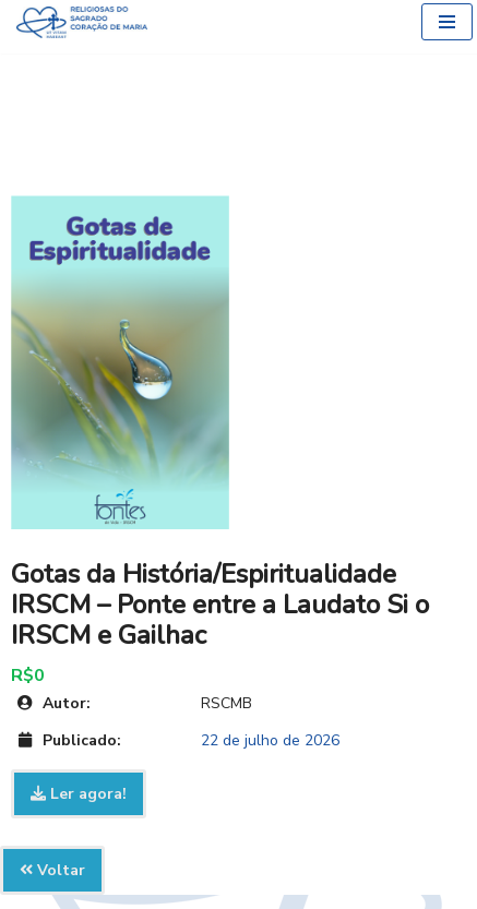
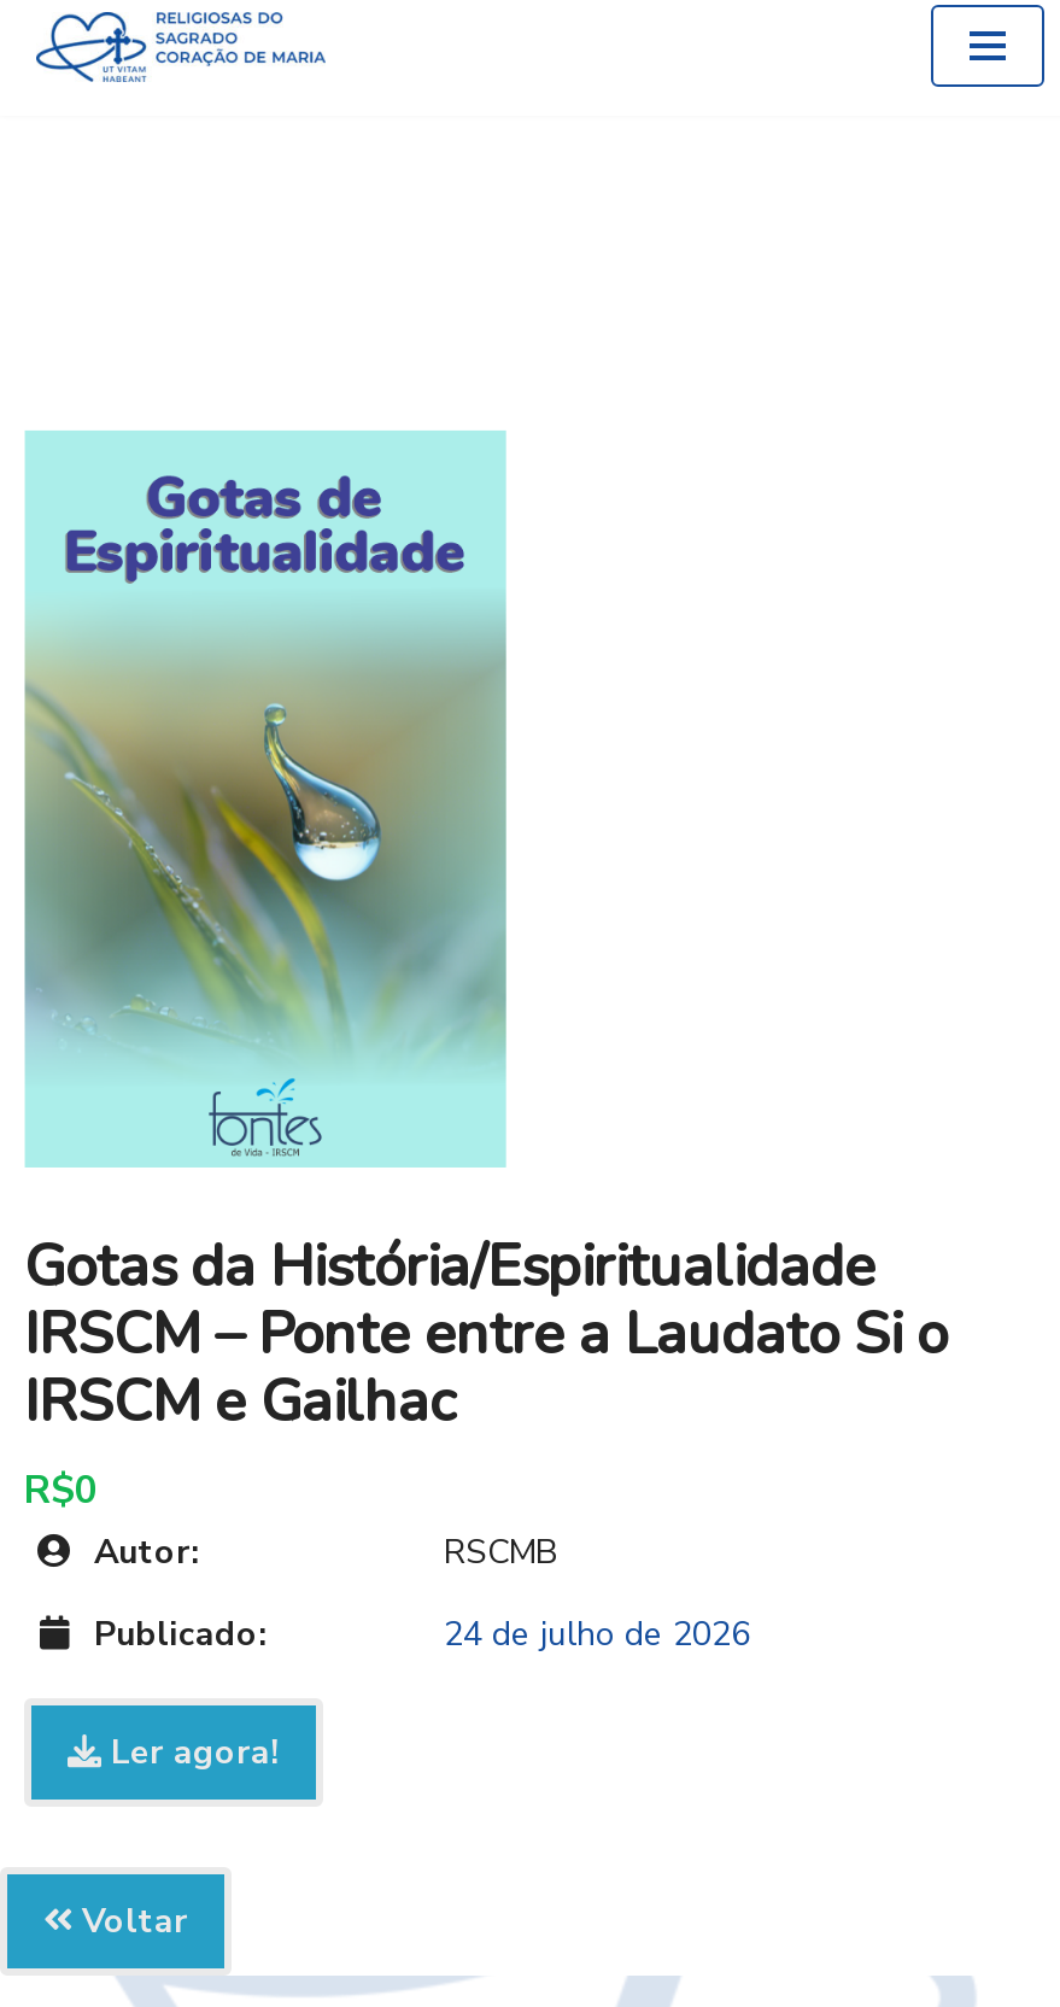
[201,730,339,751] 22 de julho de 2026 -> [444,1611,750,1657] 24 de julho de 2026

